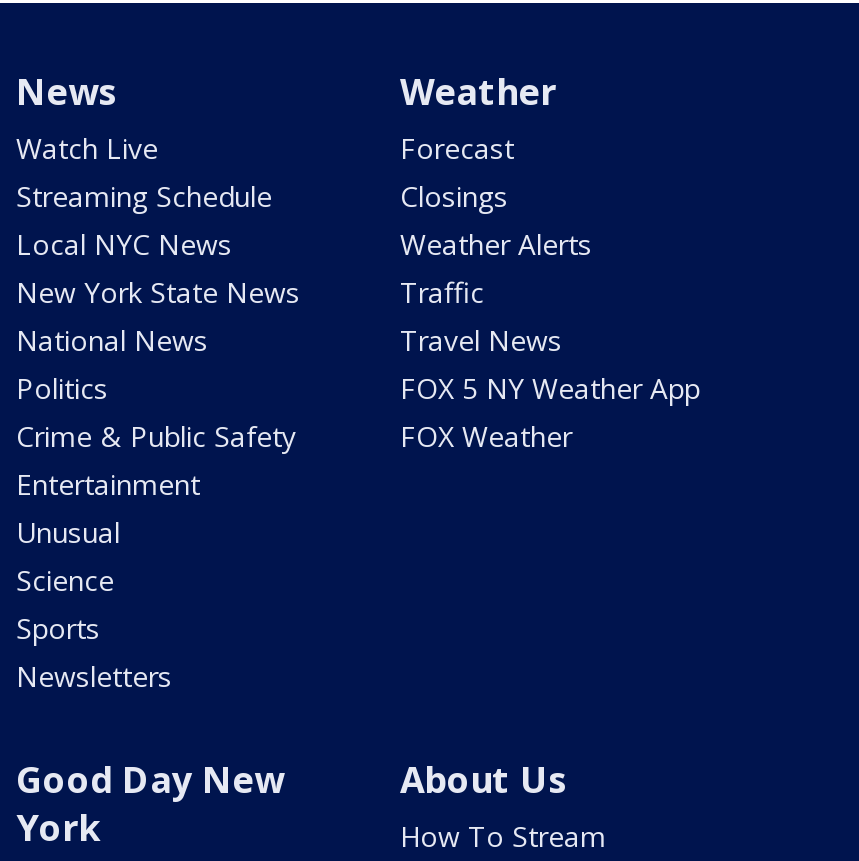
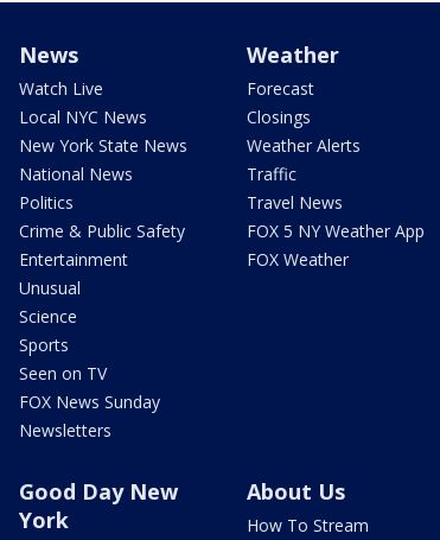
[16,177,272,215] Streaming Schedule -> none
moved [16,225,300,647] -> [19,106,187,356]: Local NYC News | New York State News | National News | ... | Science | Sports
none -> [19,362,160,413] Seen on TV | FOX News Sunday

